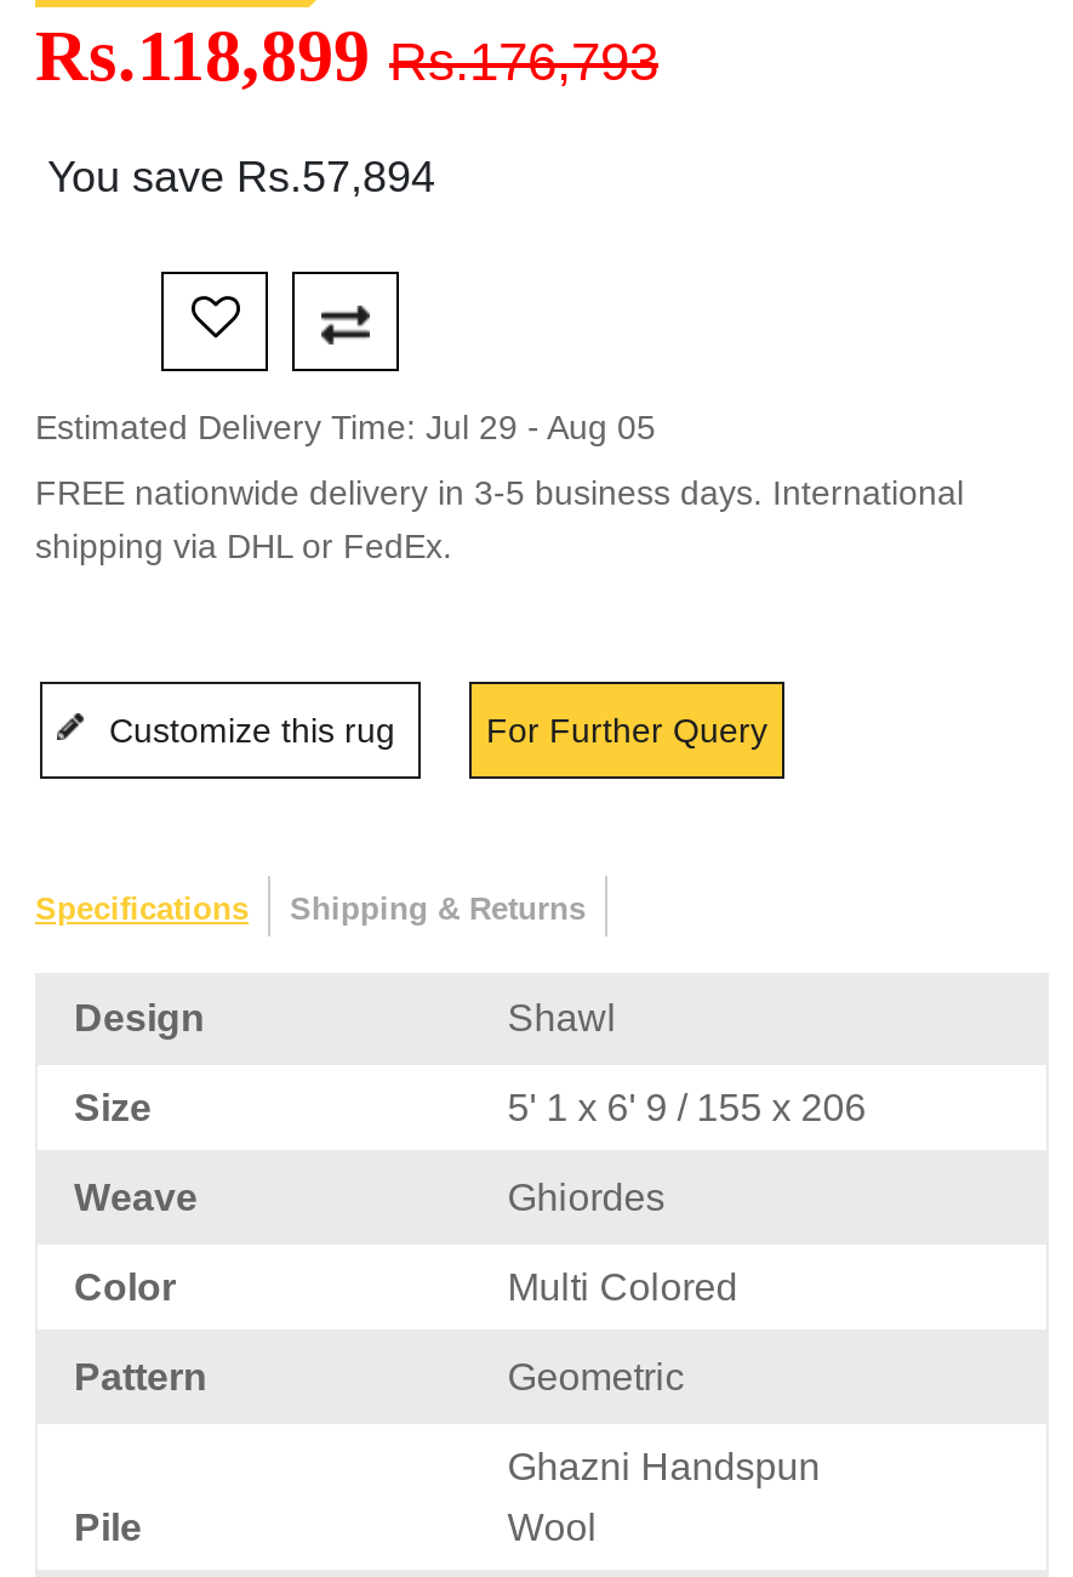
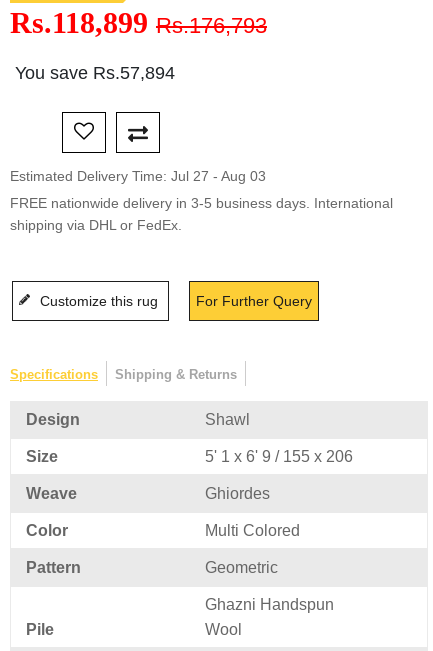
[35,408,656,446] Estimated Delivery Time: Jul 29 - Aug 05 -> [10,168,266,184] Estimated Delivery Time: Jul 27 - Aug 03

